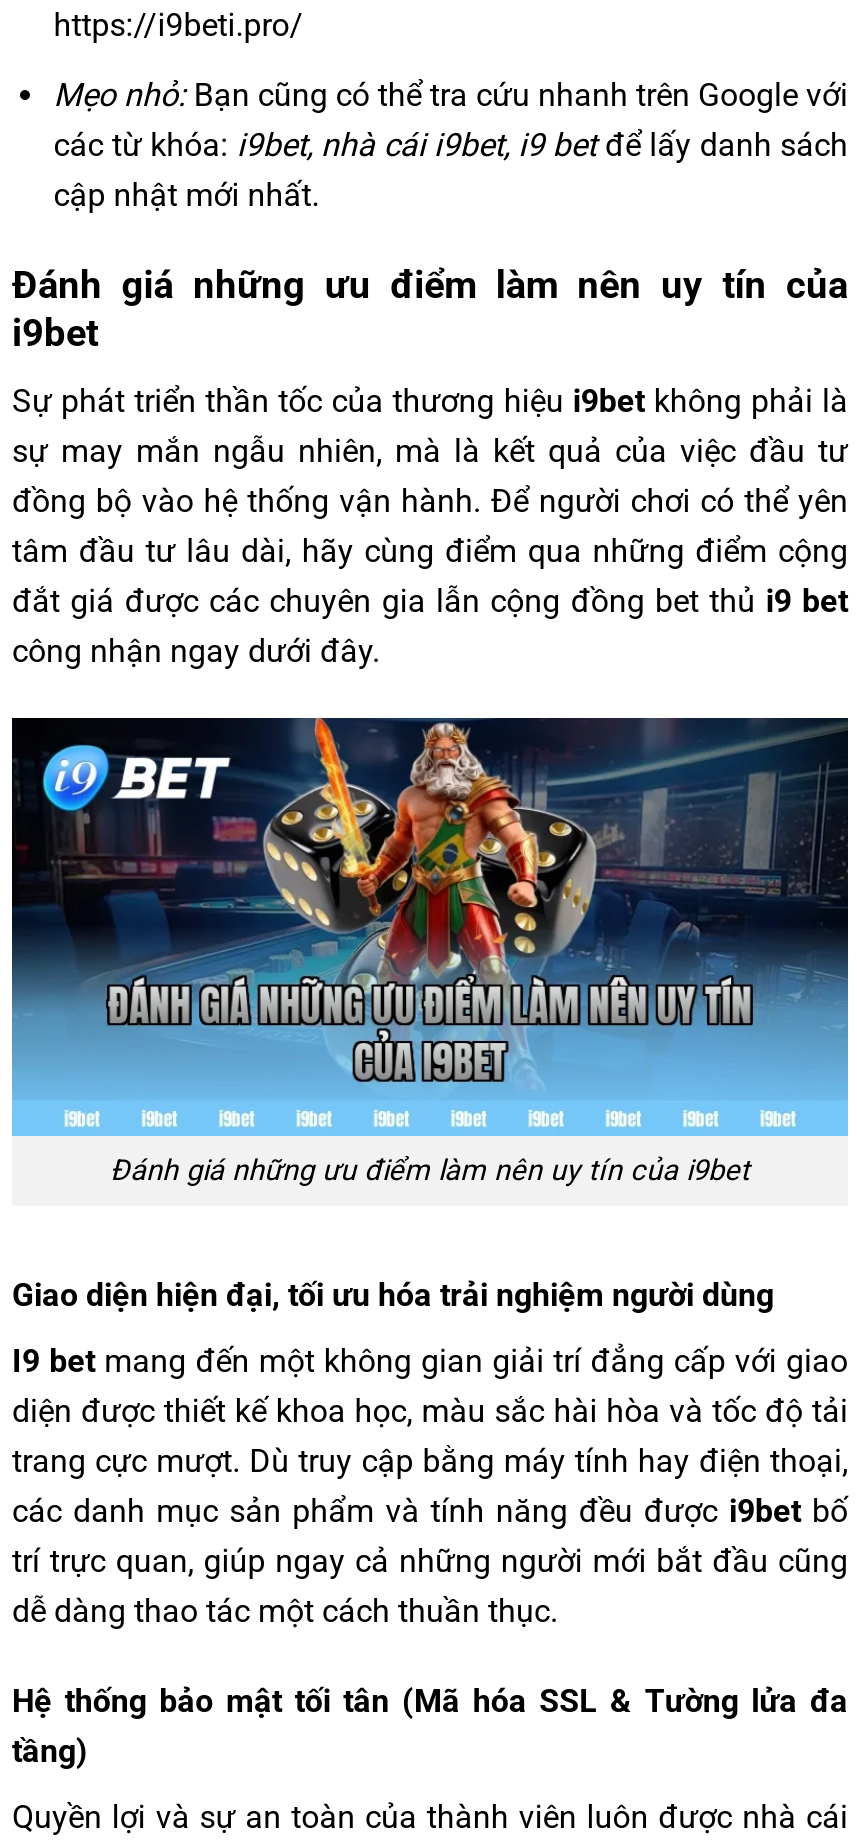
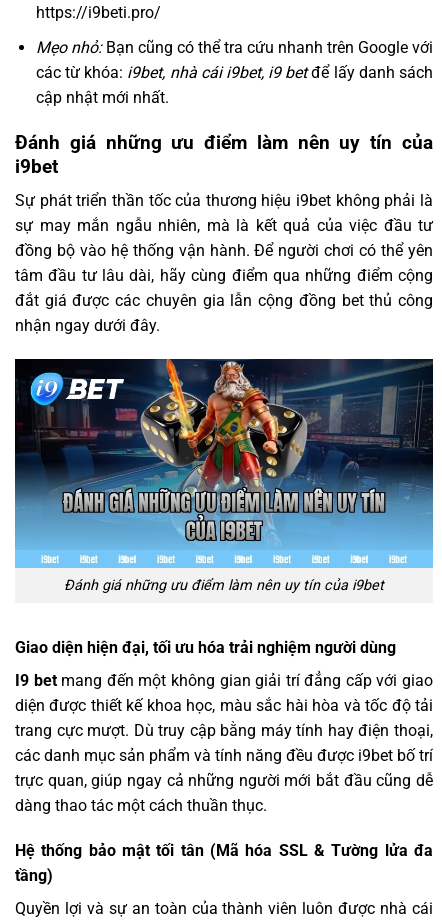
[12,582,848,670] đắt giá được các chuyên gia lẫn cộng đồng bet thủ i9 bet | công nhận ngay dưới đây. -> [15,291,433,335] đắt giá được các chuyên gia lẫn cộng đồng bet thủ công | nhận ngay dưới đây.

